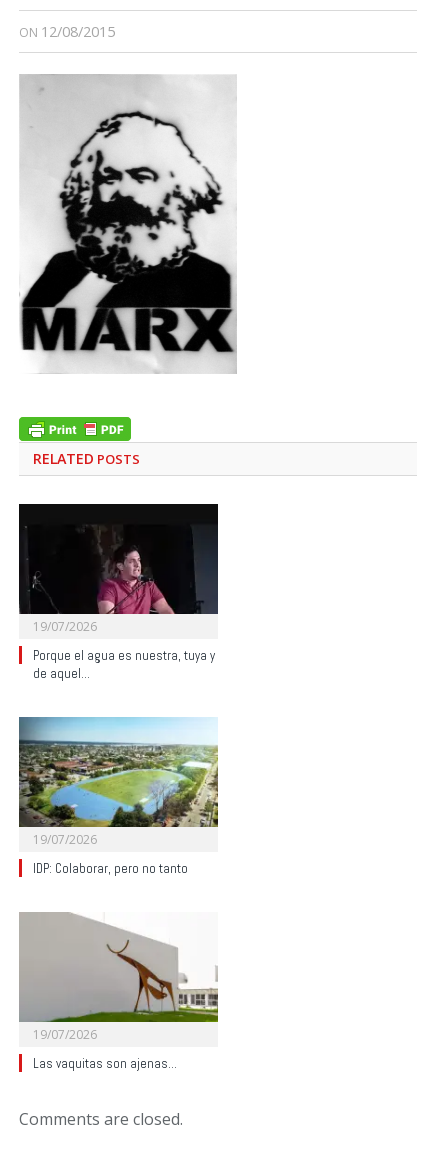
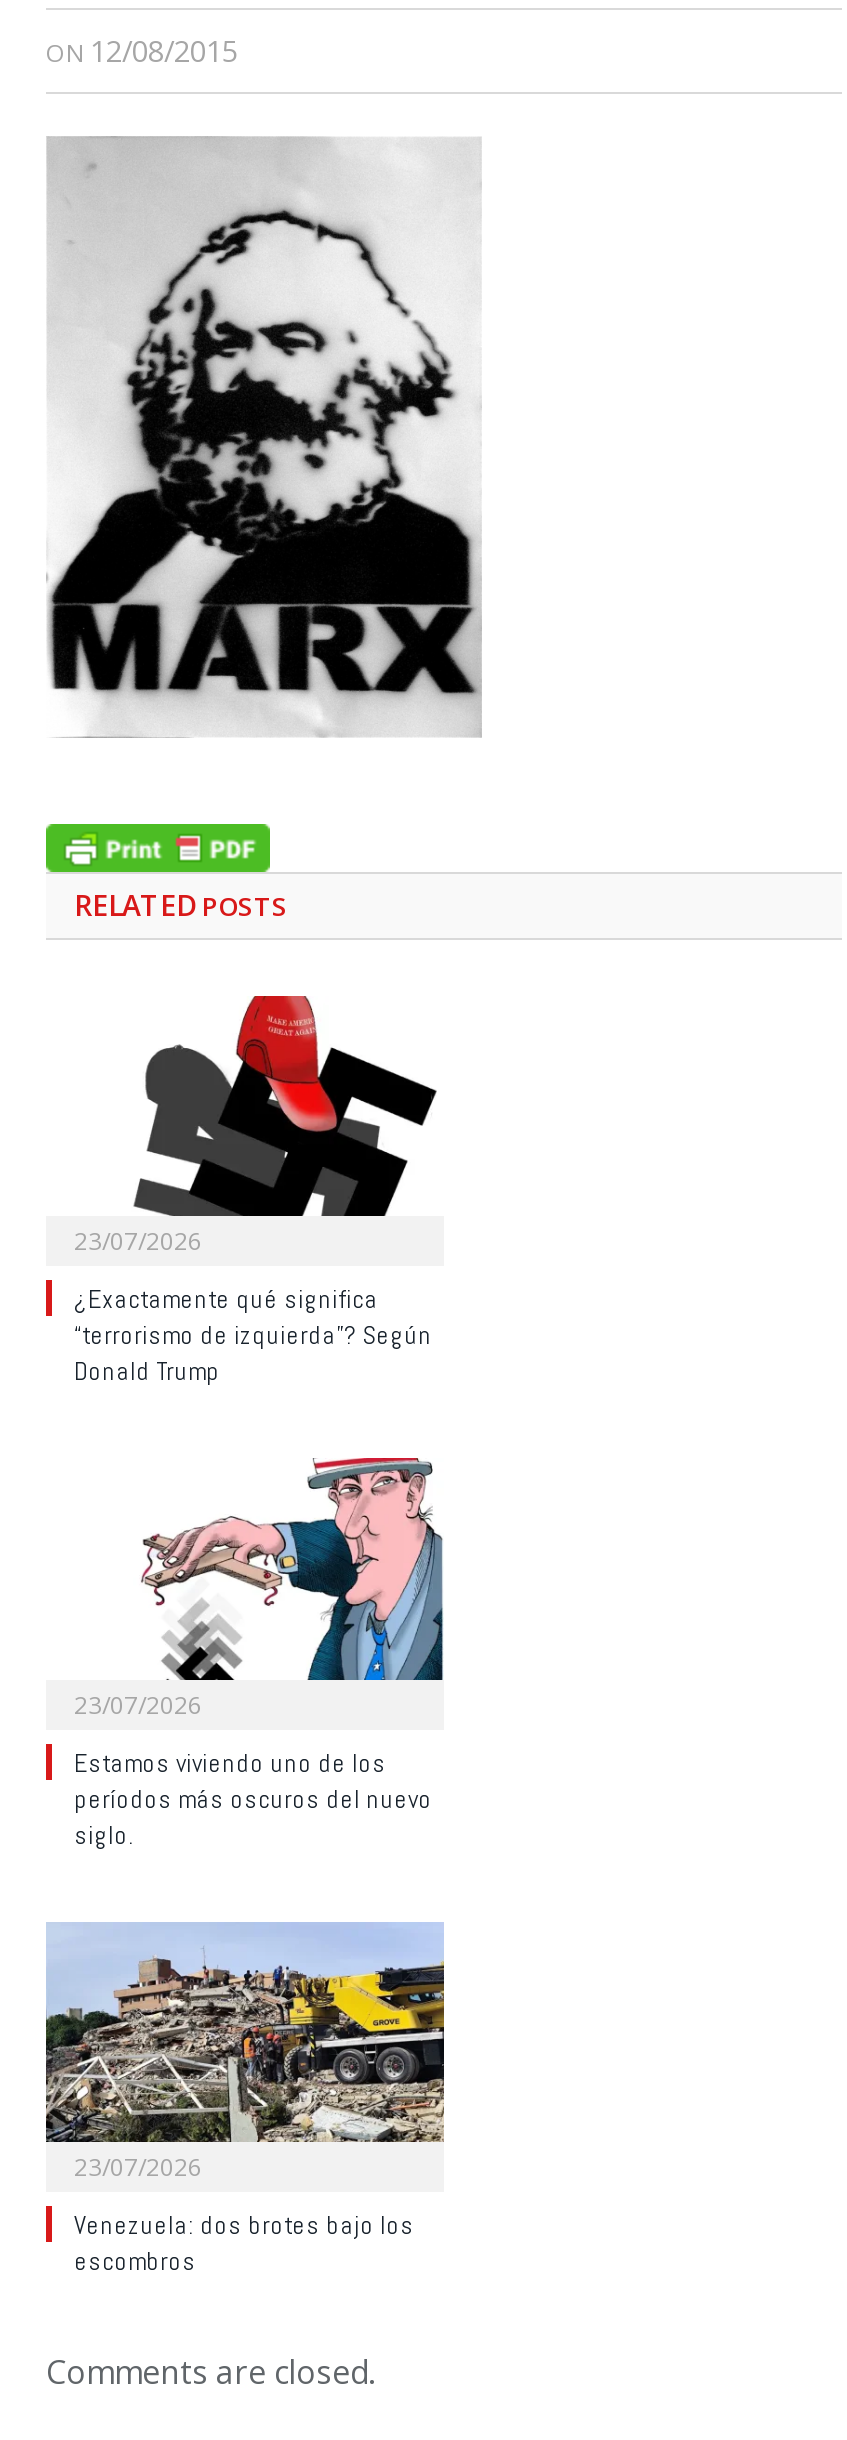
[18,503,219,635] [image] | 19/07/2026 -> [46,994,444,1259] [image] | 23/07/2026
[33,647,215,682] Porque el agua es nuestra, tuya y | de aquel… -> [74,1283,432,1389] ¿Exactamente qué significa | “terrorismo de izquierda”? Según | Donald Trump
[18,716,219,848] [image] | 19/07/2026 -> [46,1476,444,1721] [image] | 23/07/2026
[33,860,188,877] IDP: Colaborar, pero no tanto -> [74,1745,432,1851] Estamos viviendo uno de los | períodos más oscuros del nuevo | siglo.
[20,920,218,1043] [image] | 19/07/2026 -> [46,1922,446,2184] [image] | 23/07/2026
[33,1055,177,1072] Las vaquitas son ajenas… -> [74,2208,414,2278] Venezuela: dos brotes bajo los | escombros

